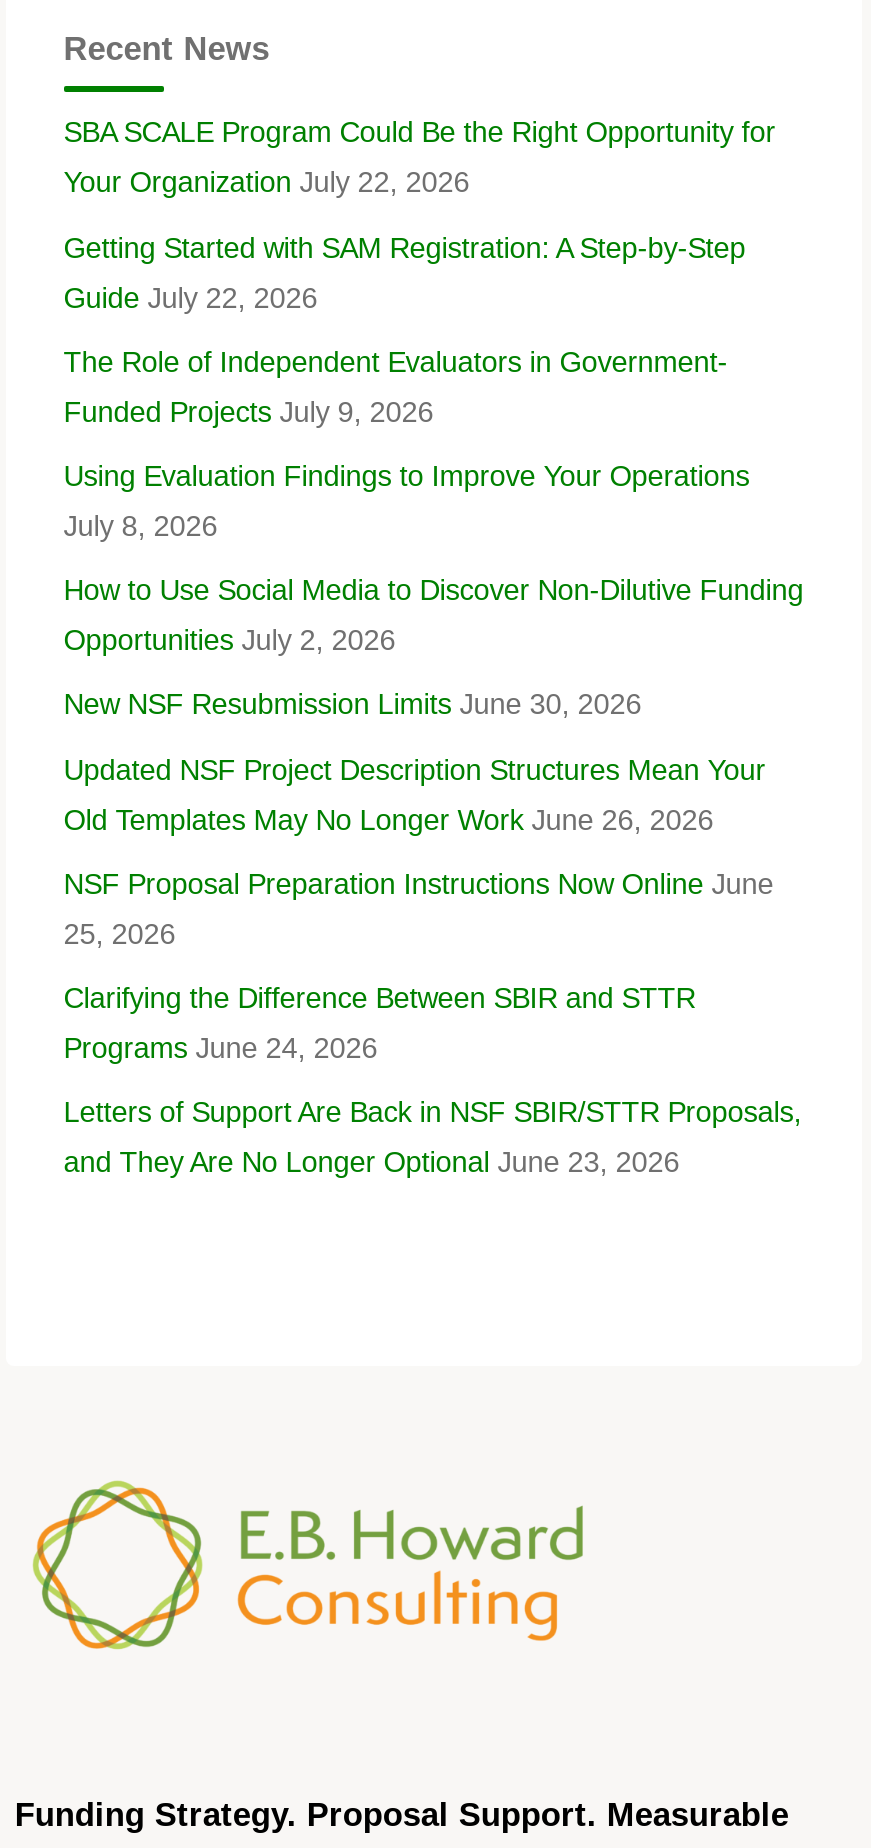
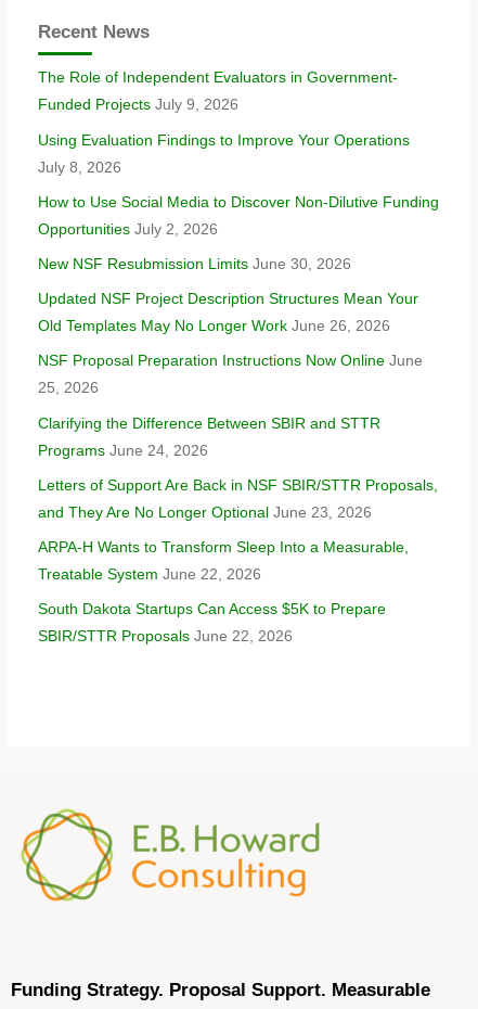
[64,117,776,313] SBA SCALE Program Could Be the Right Opportunity for | Your Organization July 22, 2026 | Getting Started with SAM Registration: A Step-by-Step | Guide July 22, 2026 -> none
moved [64,346,804,1178] -> [38,69,439,521]: The Role of Independent Evaluators in Government- | Funded Projects July 9, 2026 | Using Evaluation Findings to Improve Your Operations | ... | Letters of Support Are Back in NSF SBIR/STTR Proposals, | and They Are No Longer Optional June 23, 2026
none -> [38,538,408,645] ARPA-H Wants to Transform Sleep Into a Measurable, | Treatable System June 22, 2026 | South Dakota Startups Can Access $5K to Prepare | SBIR/STTR Proposals June 22, 2026

